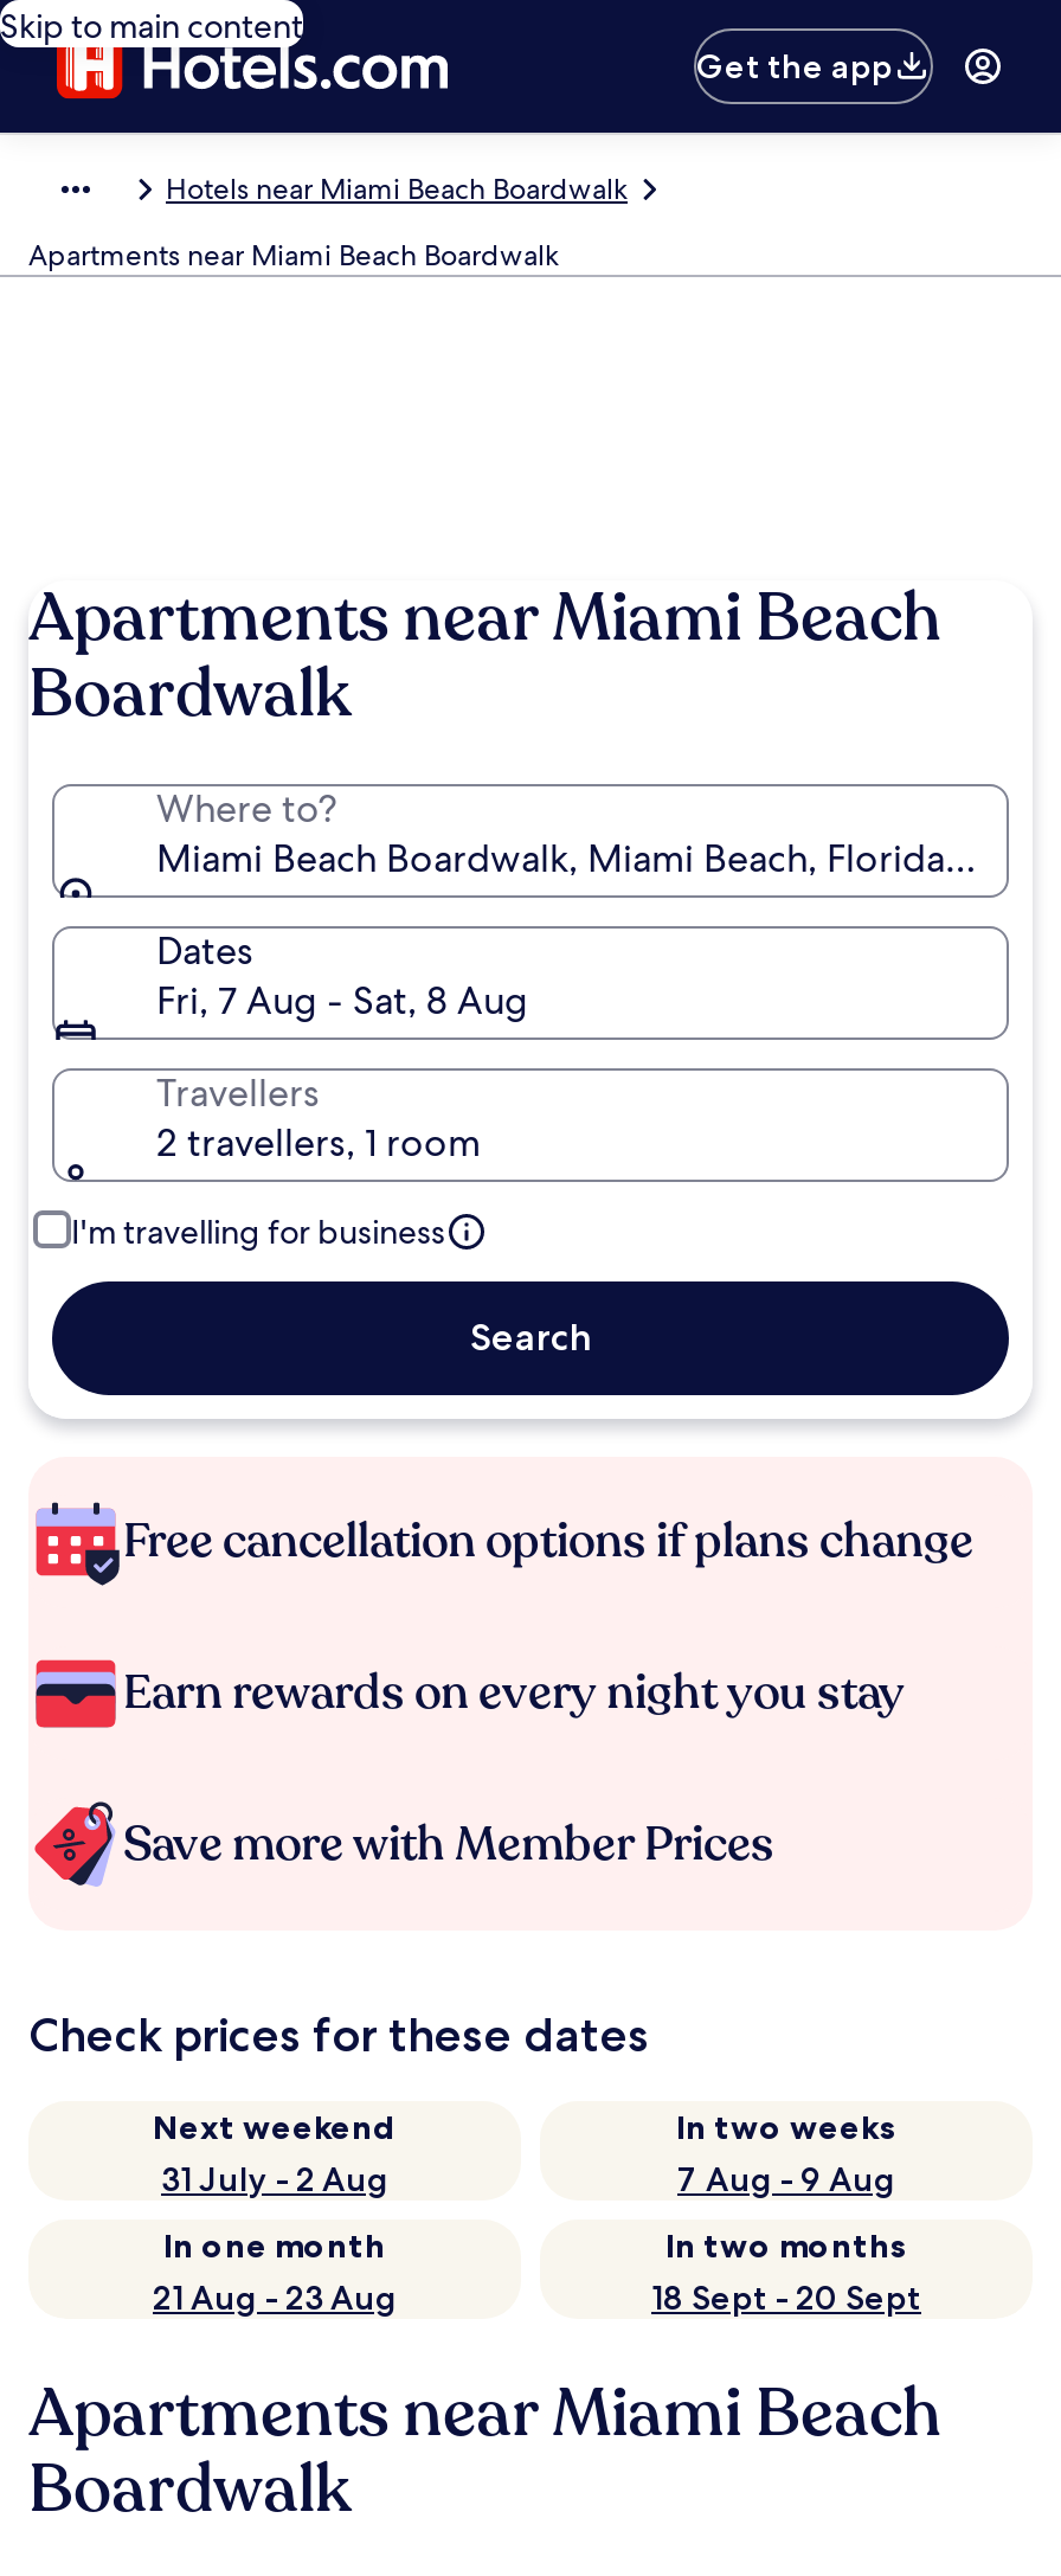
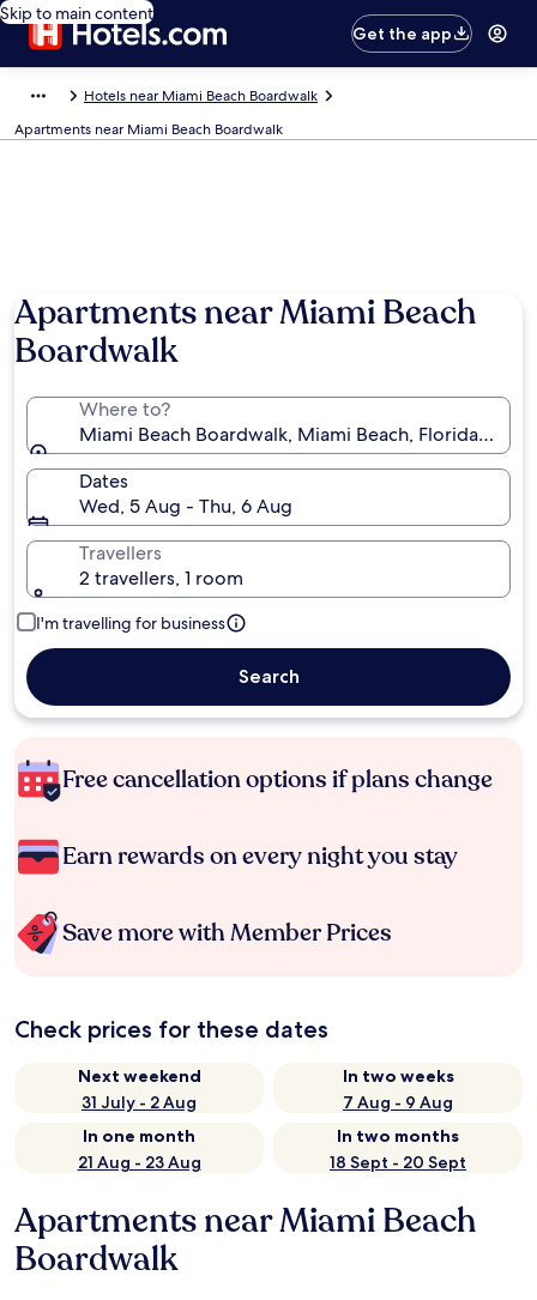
[156,976,528,1026] Fri, 7 Aug - Sat, 8 Aug -> [79,494,292,519] Wed, 5 Aug - Thu, 6 Aug

